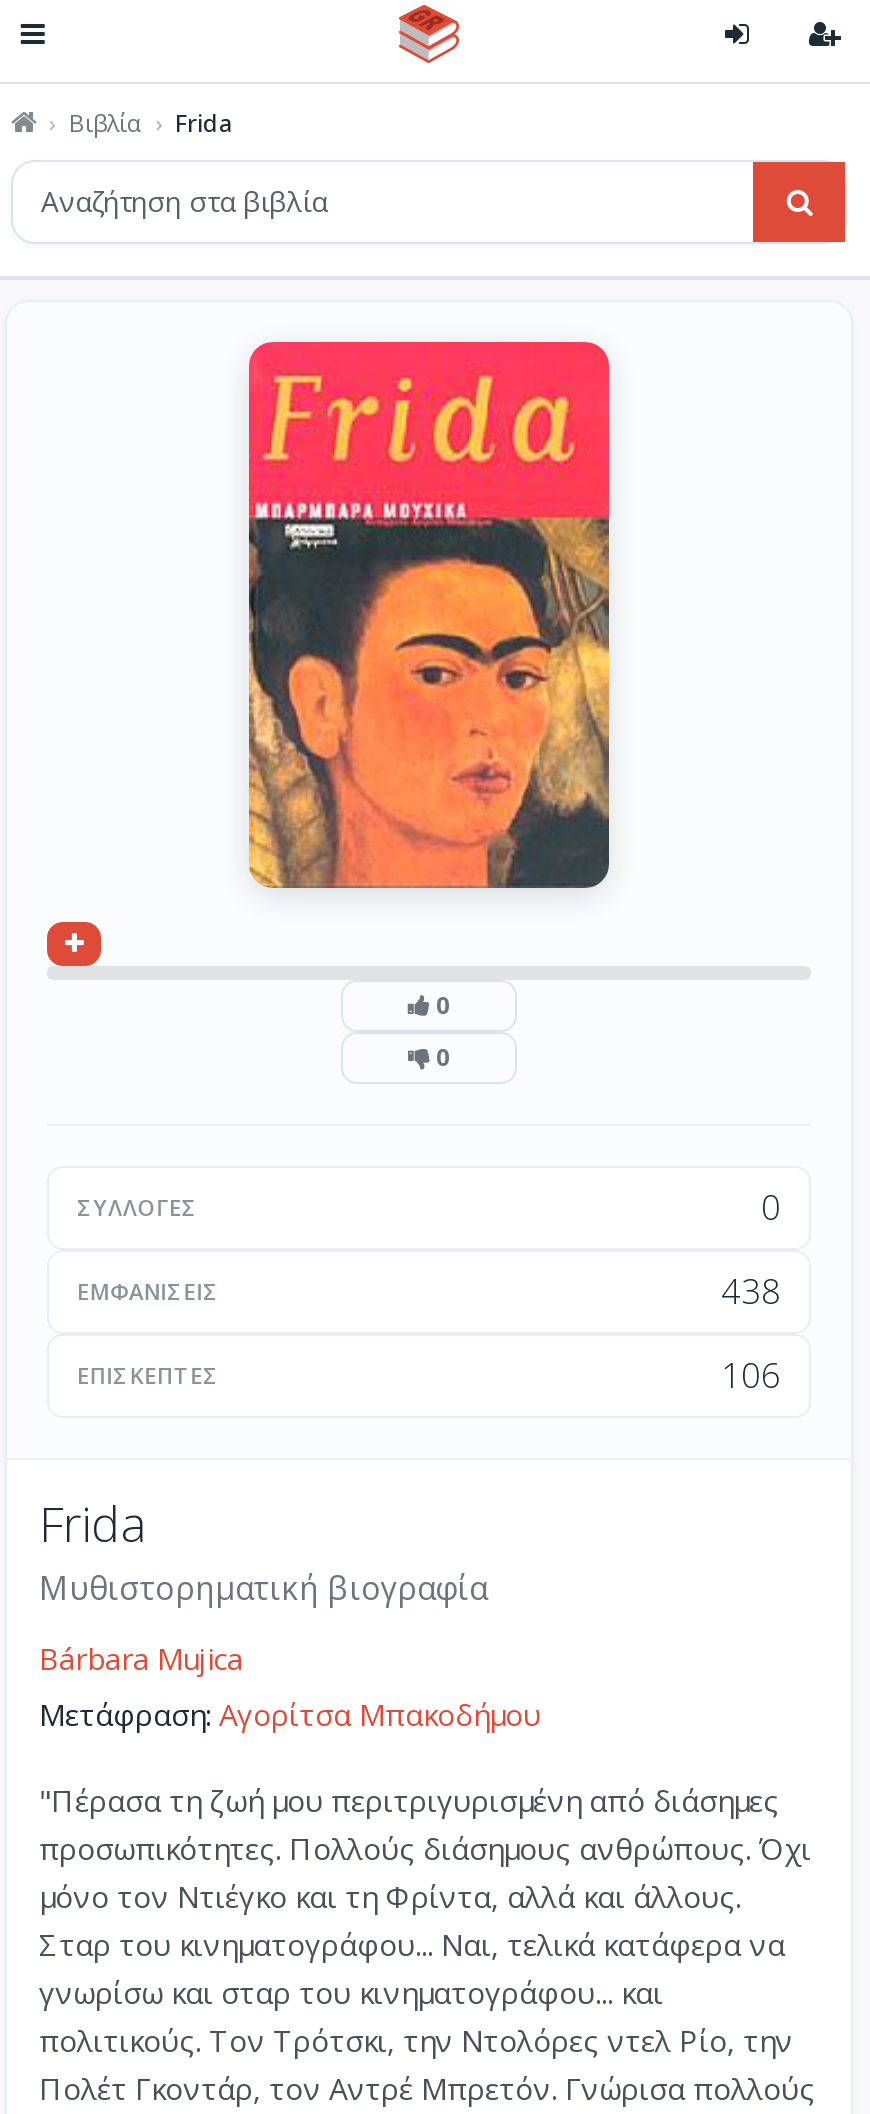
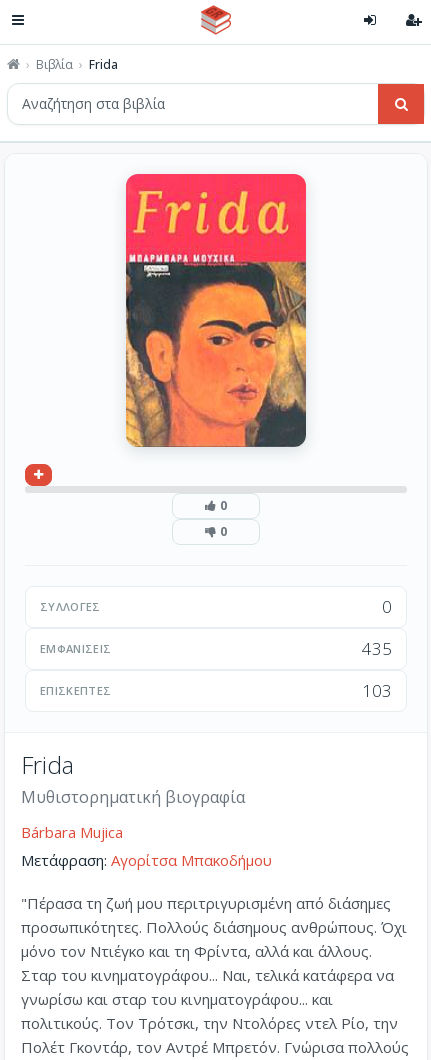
[721,1267,781,1313] 438 -> [362,637,392,660] 435
[721,1351,781,1397] 106 -> [362,679,392,702] 103

